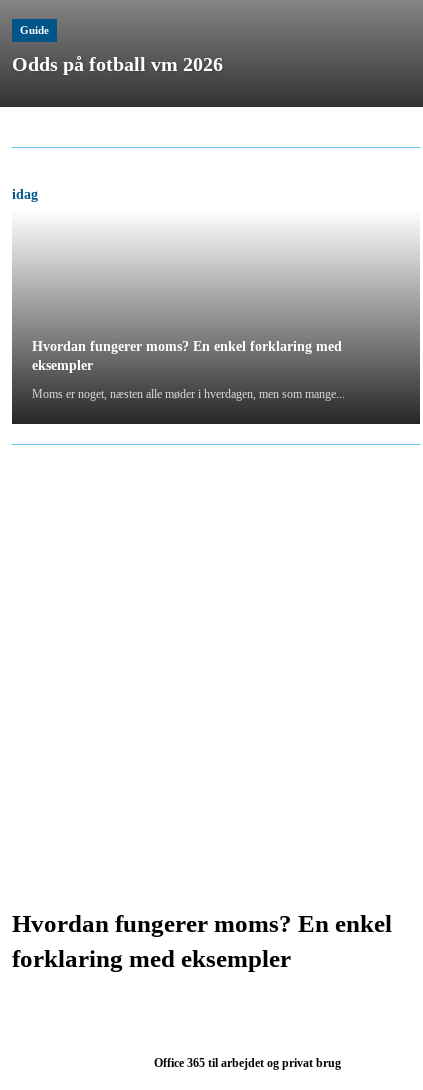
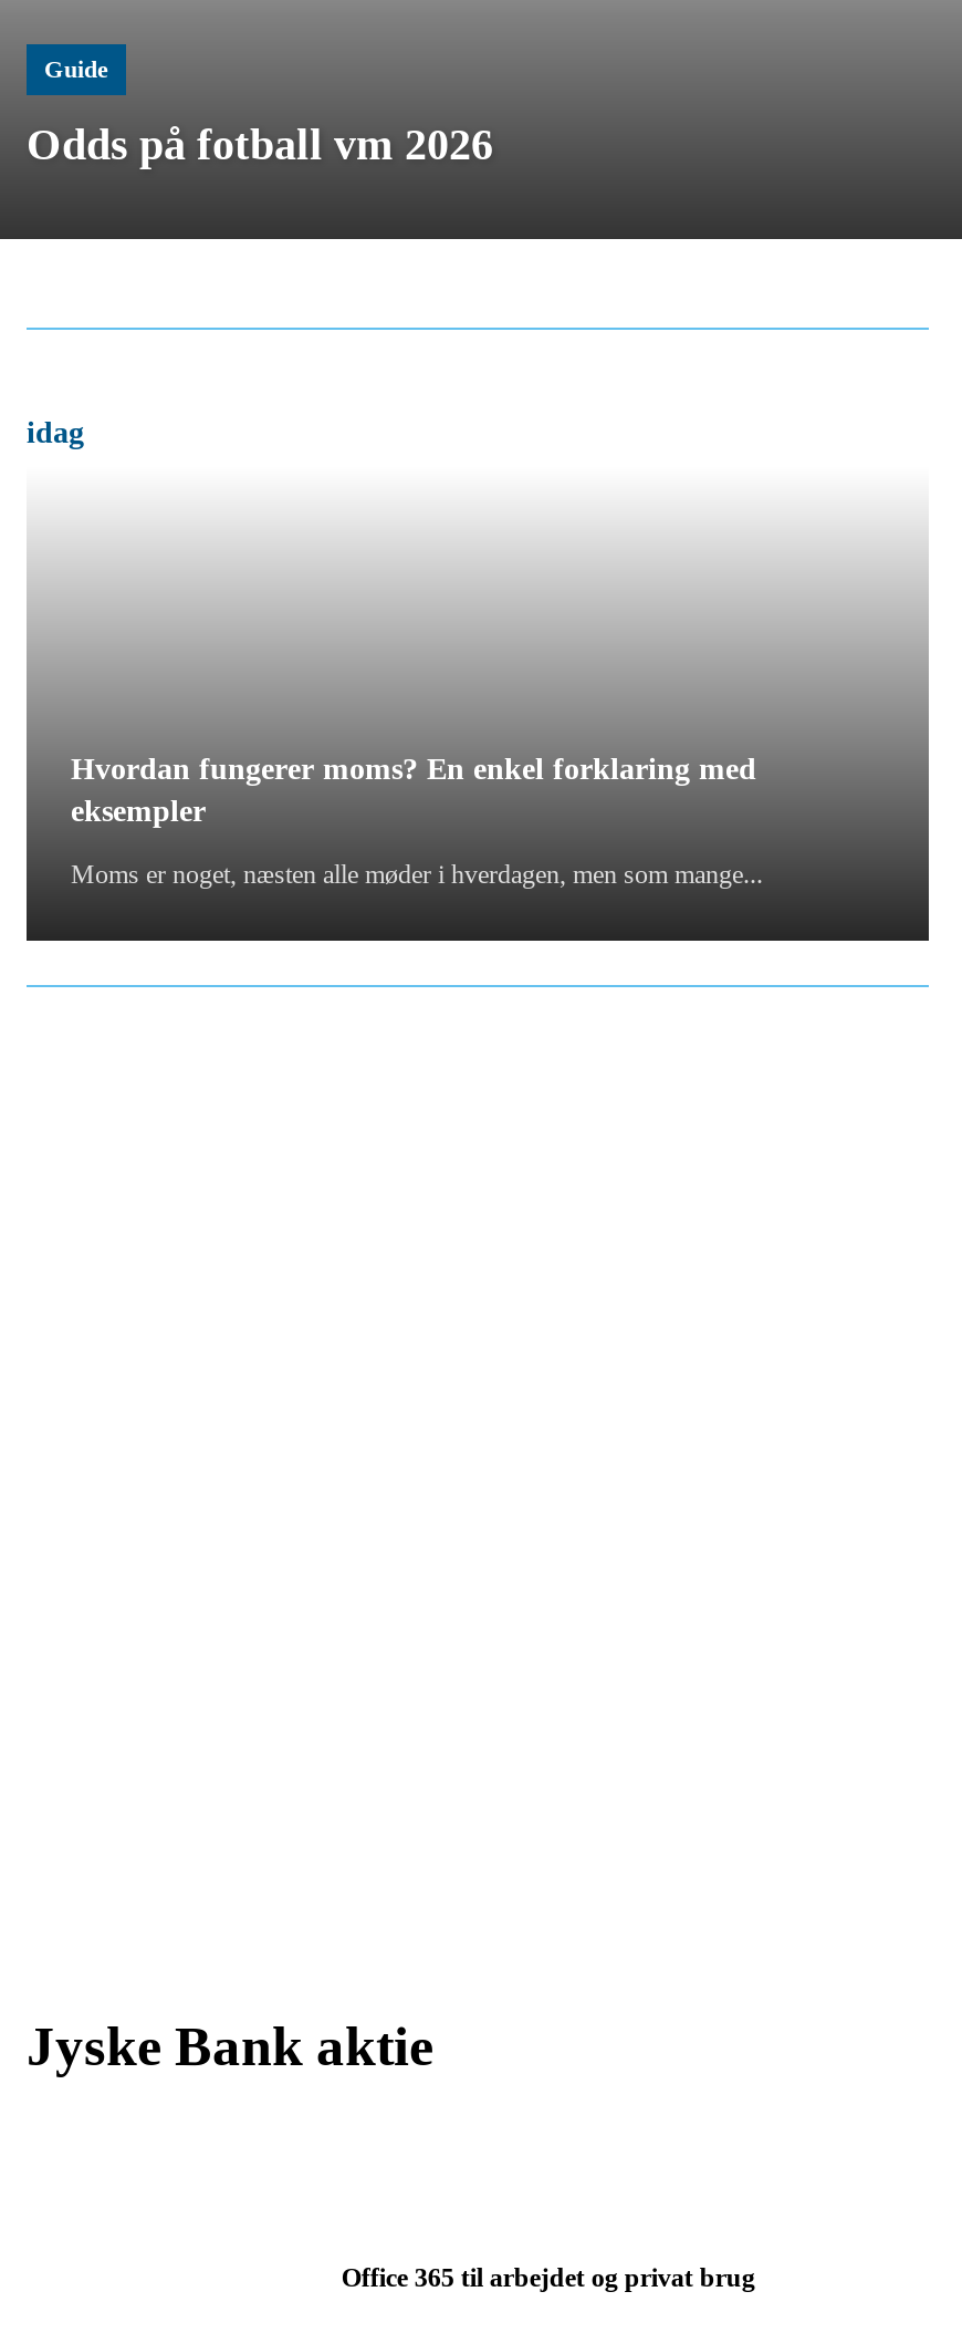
[12,910,392,972] Hvordan fungerer moms? En enkel | forklaring med eksempler -> [27,2017,433,2077] Jyske Bank aktie

